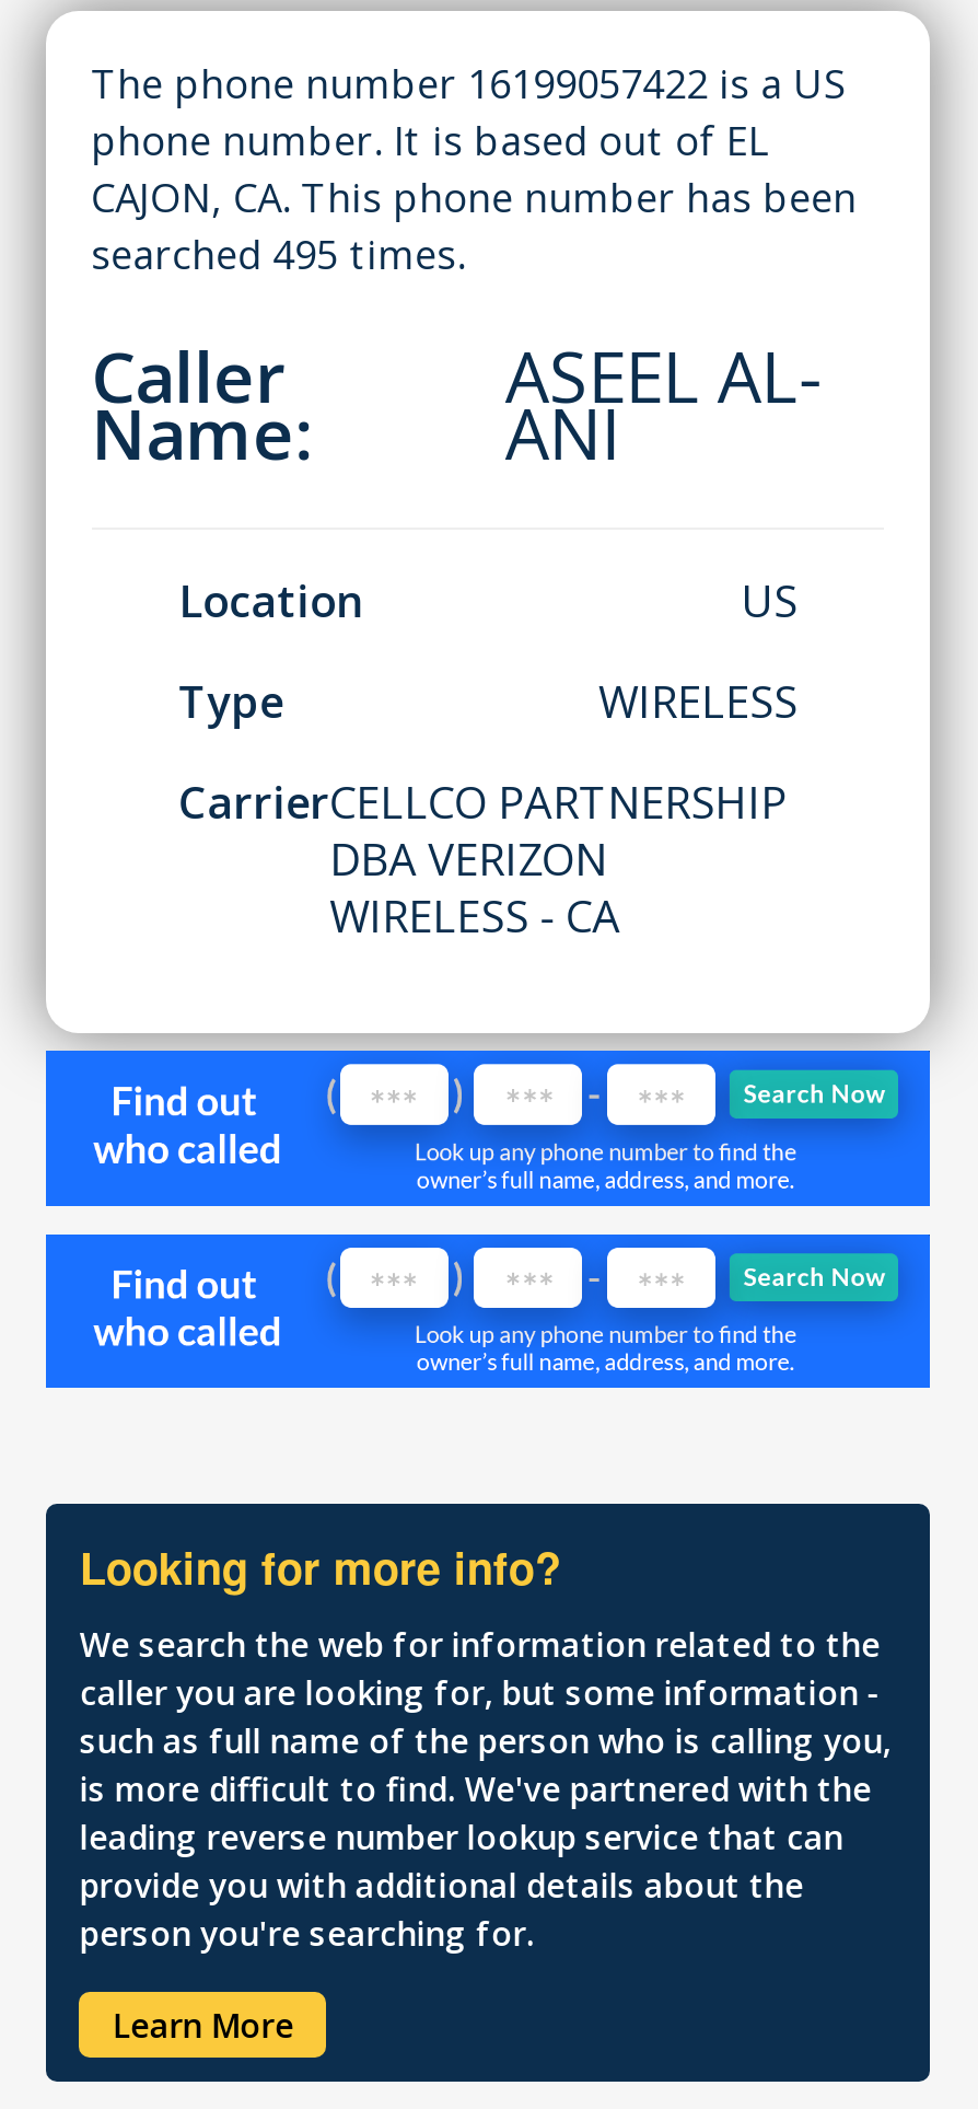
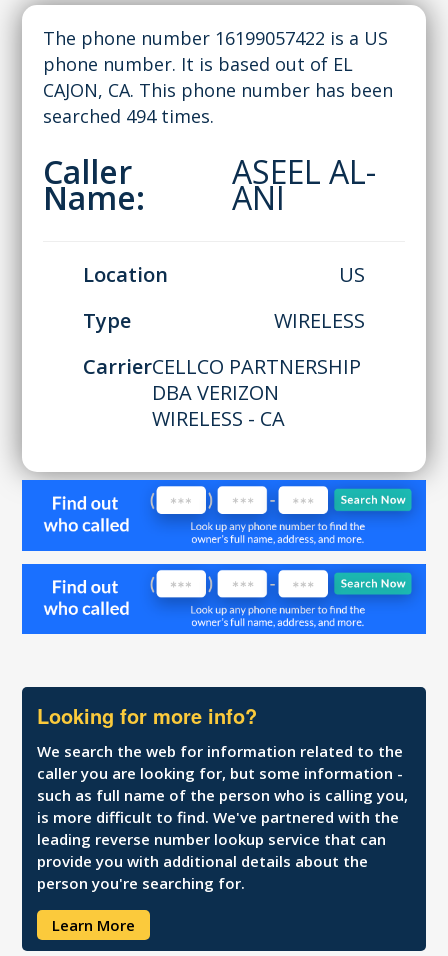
[91,228,465,281] searched 495 times. -> [43,104,214,128] searched 494 times.

